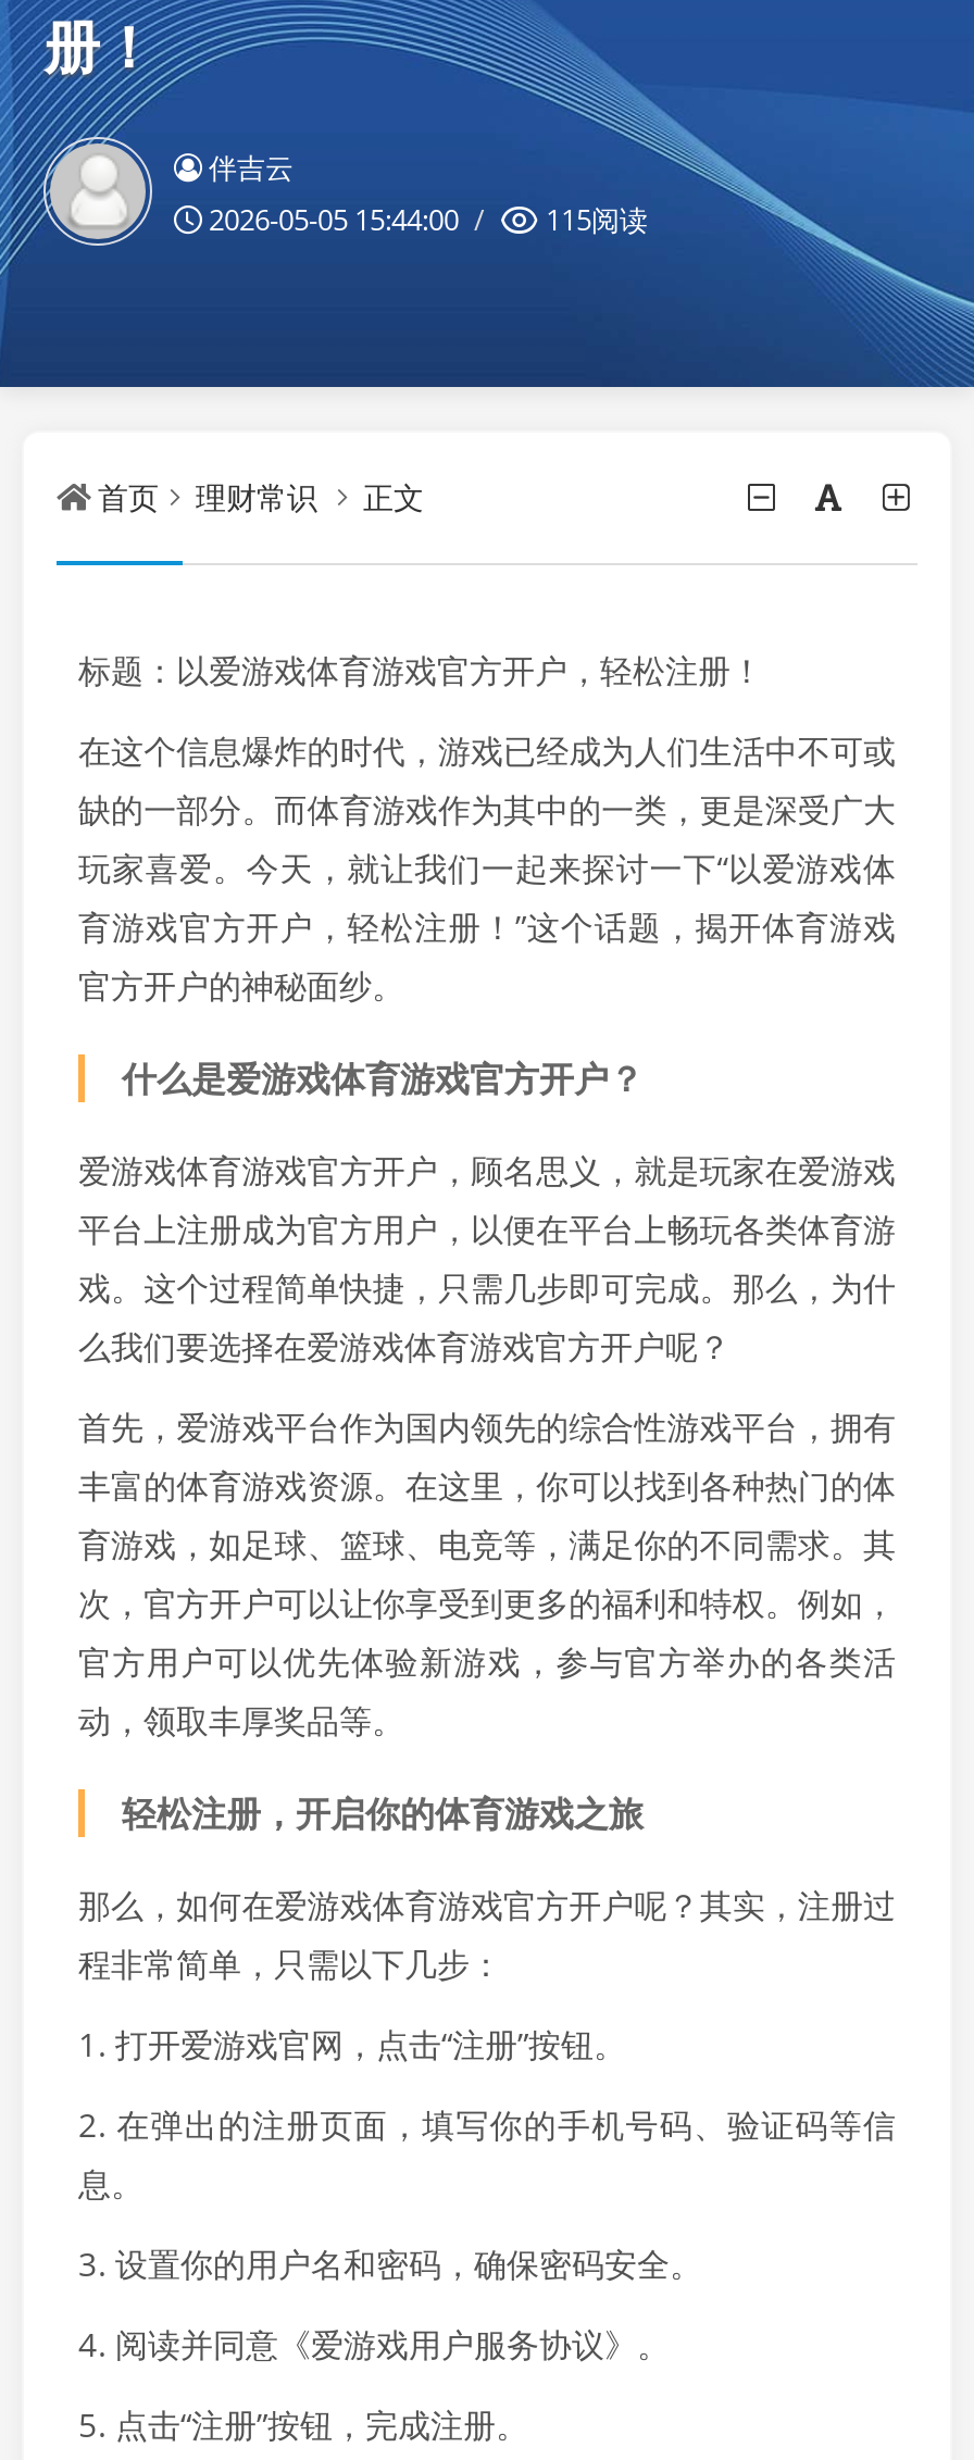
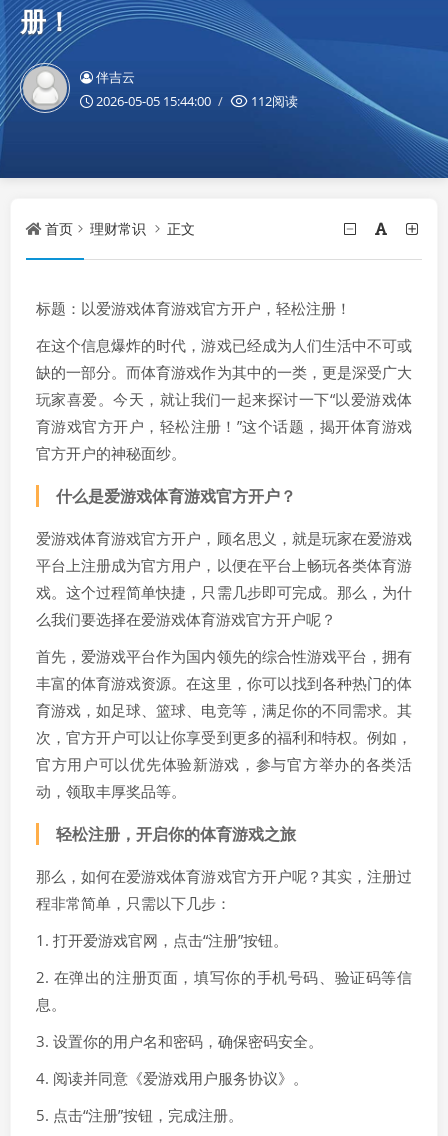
[546,199,648,238] 115阅读 -> [251,91,298,109] 112阅读

